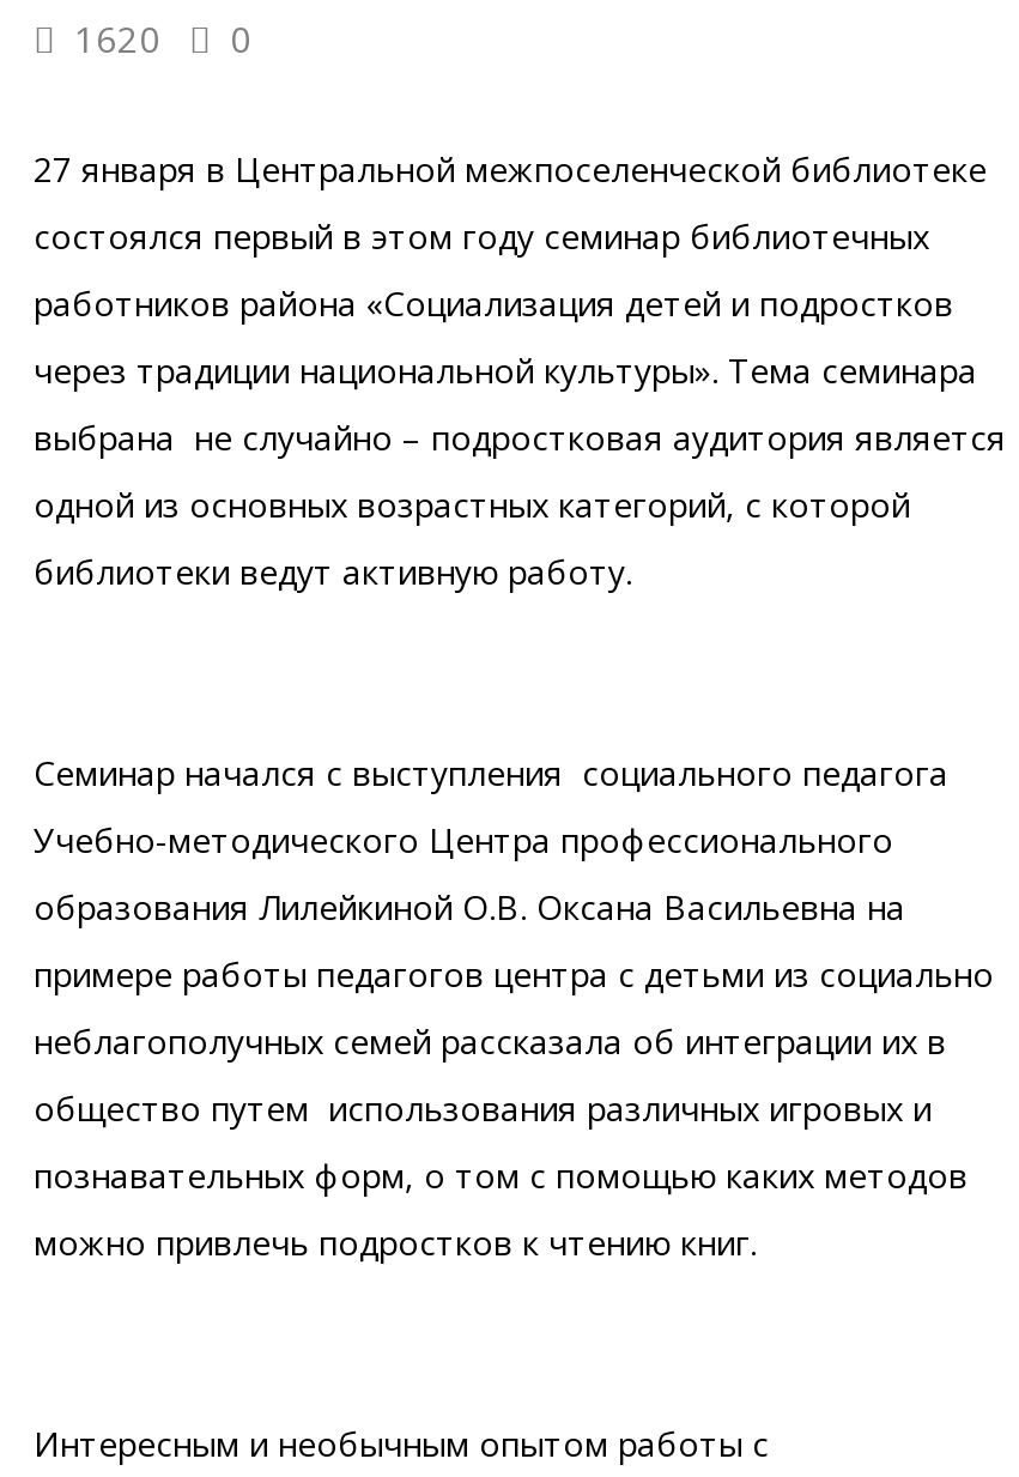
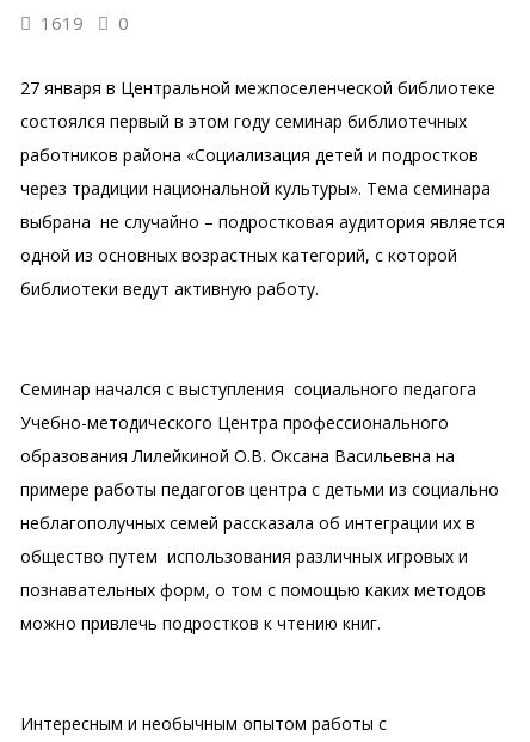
[74,14,251,62] 1620 0 -> [41,11,129,35] 1619 0

